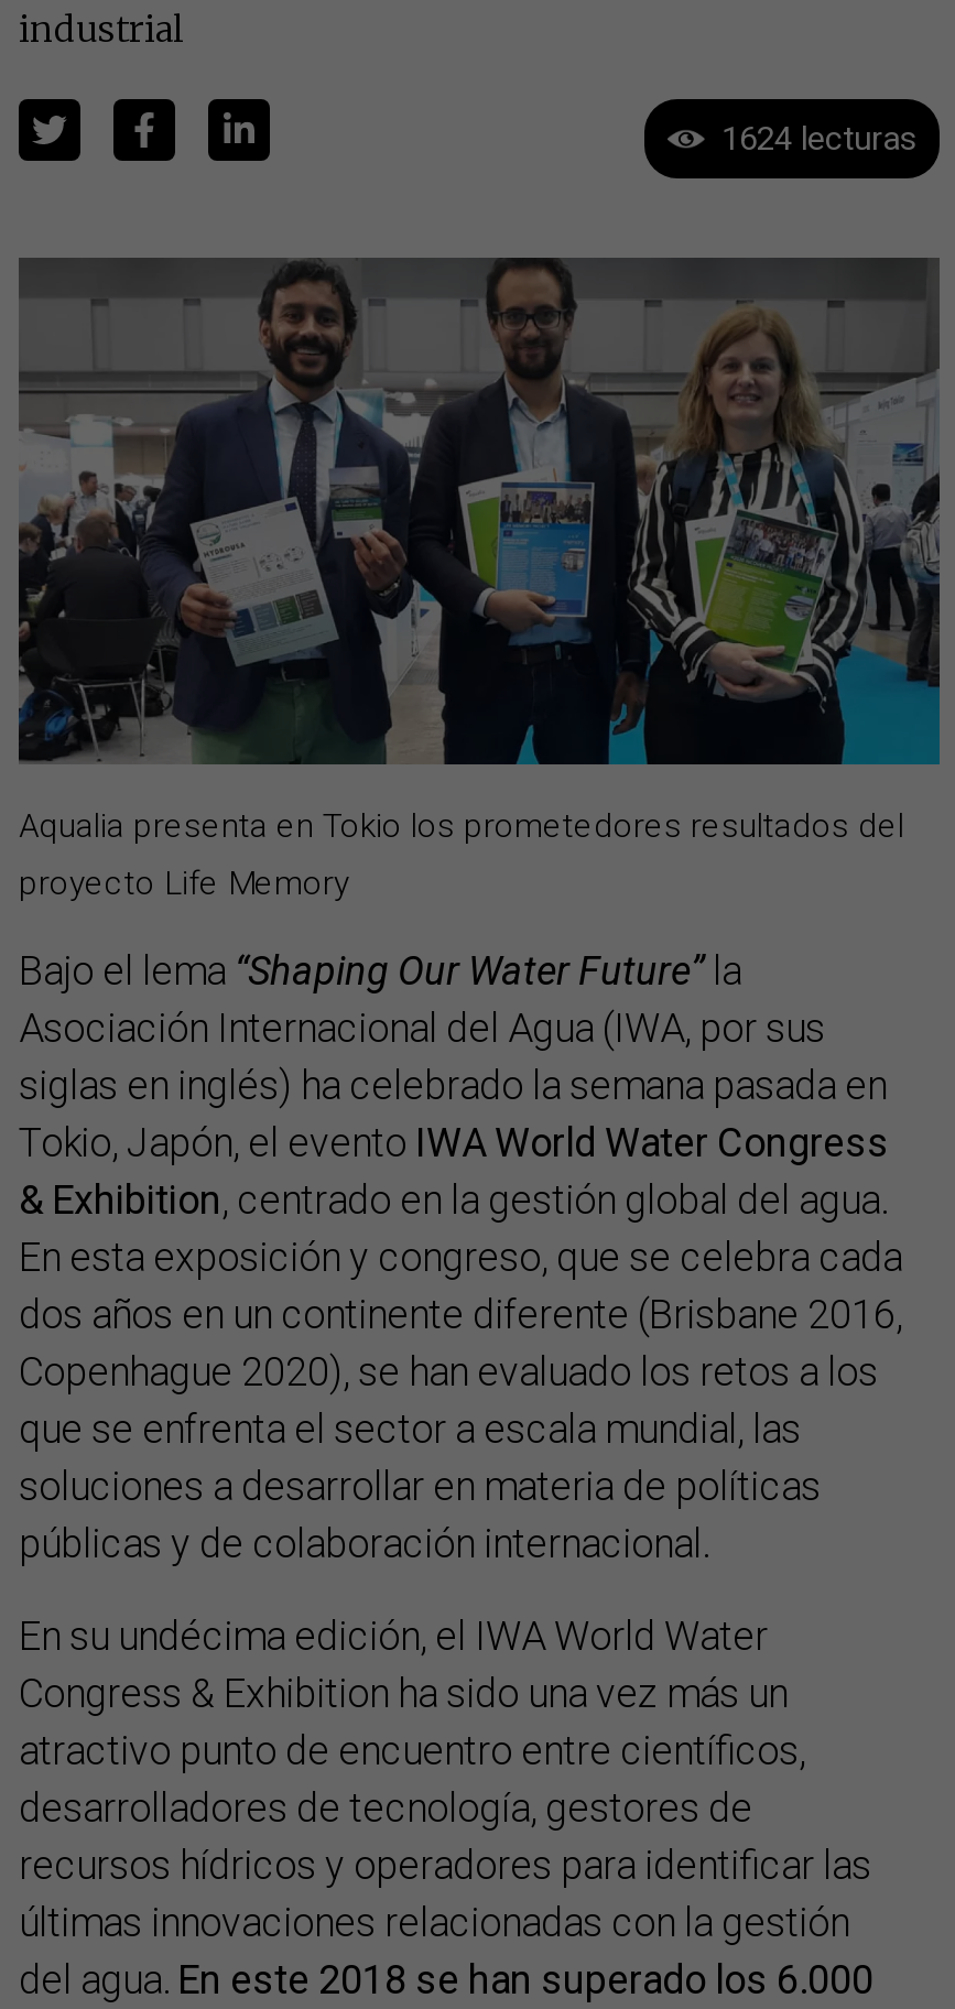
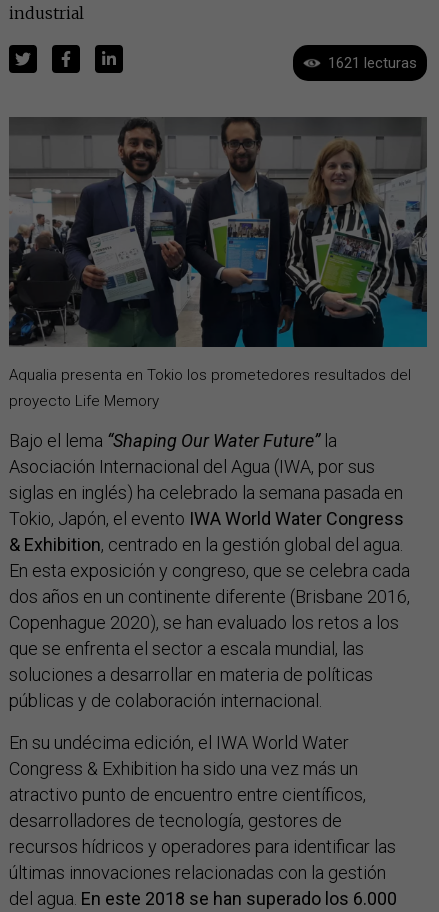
[721,119,918,158] 1624 lecturas -> [328,54,417,72] 1621 lecturas

